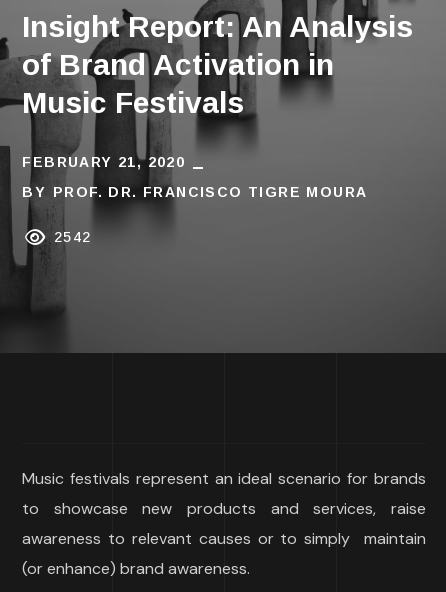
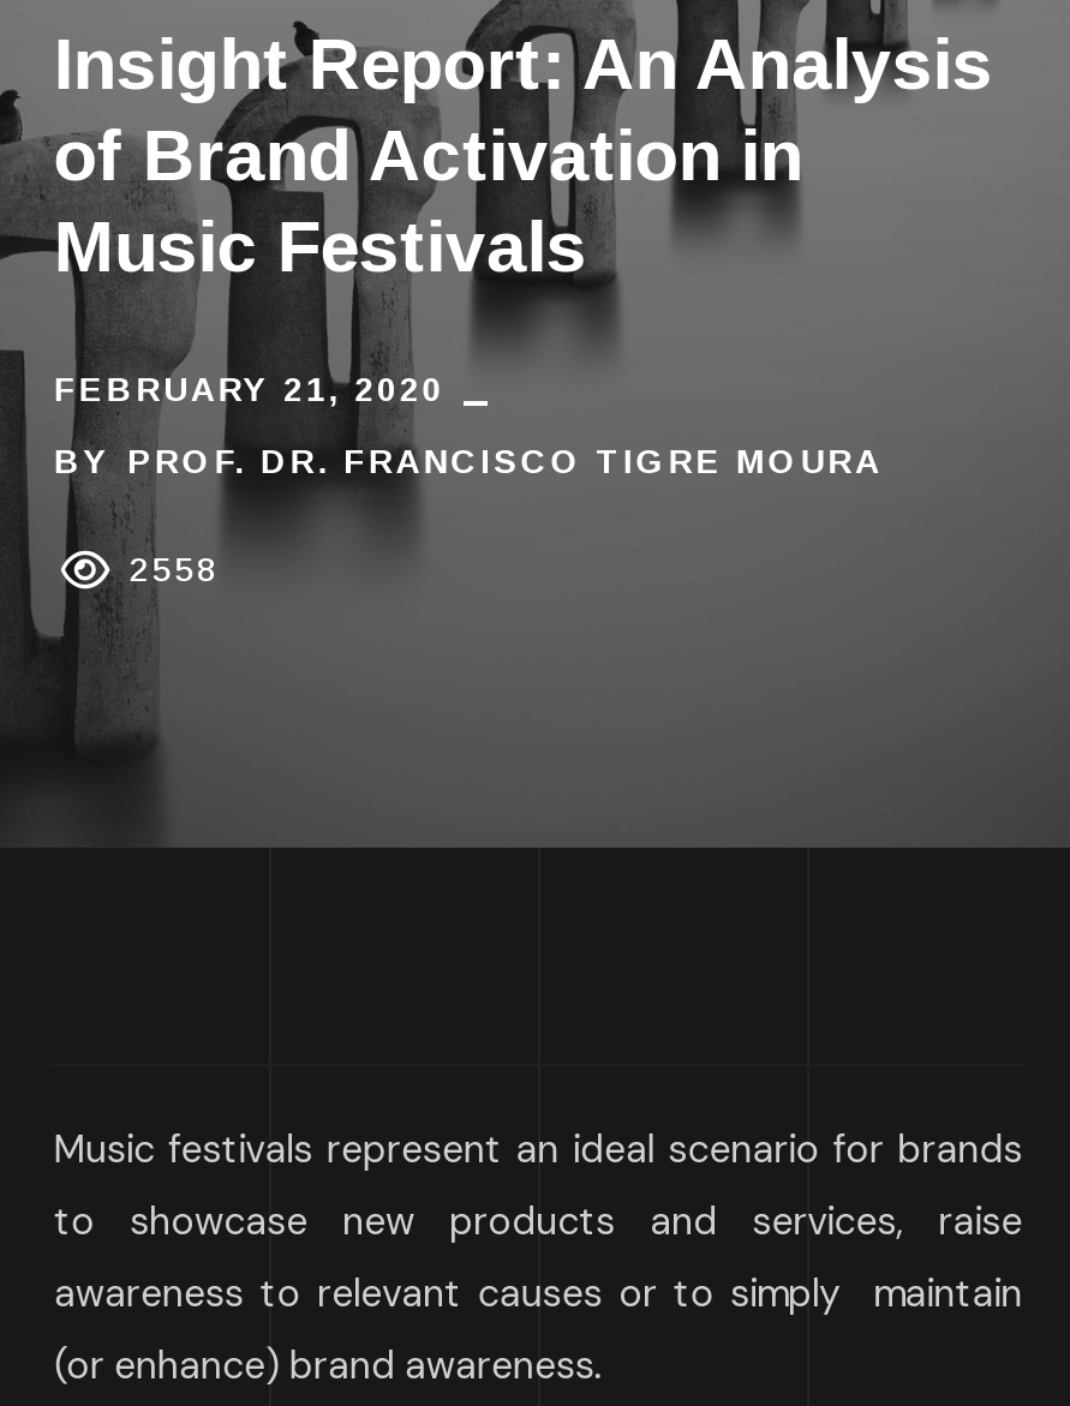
[54,229,91,245] 2542 -> [129,550,220,588] 2558

